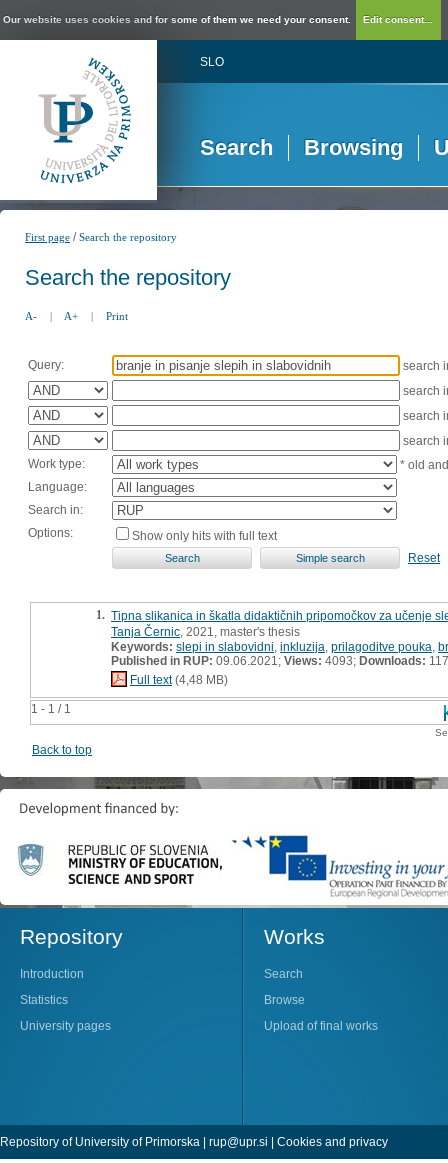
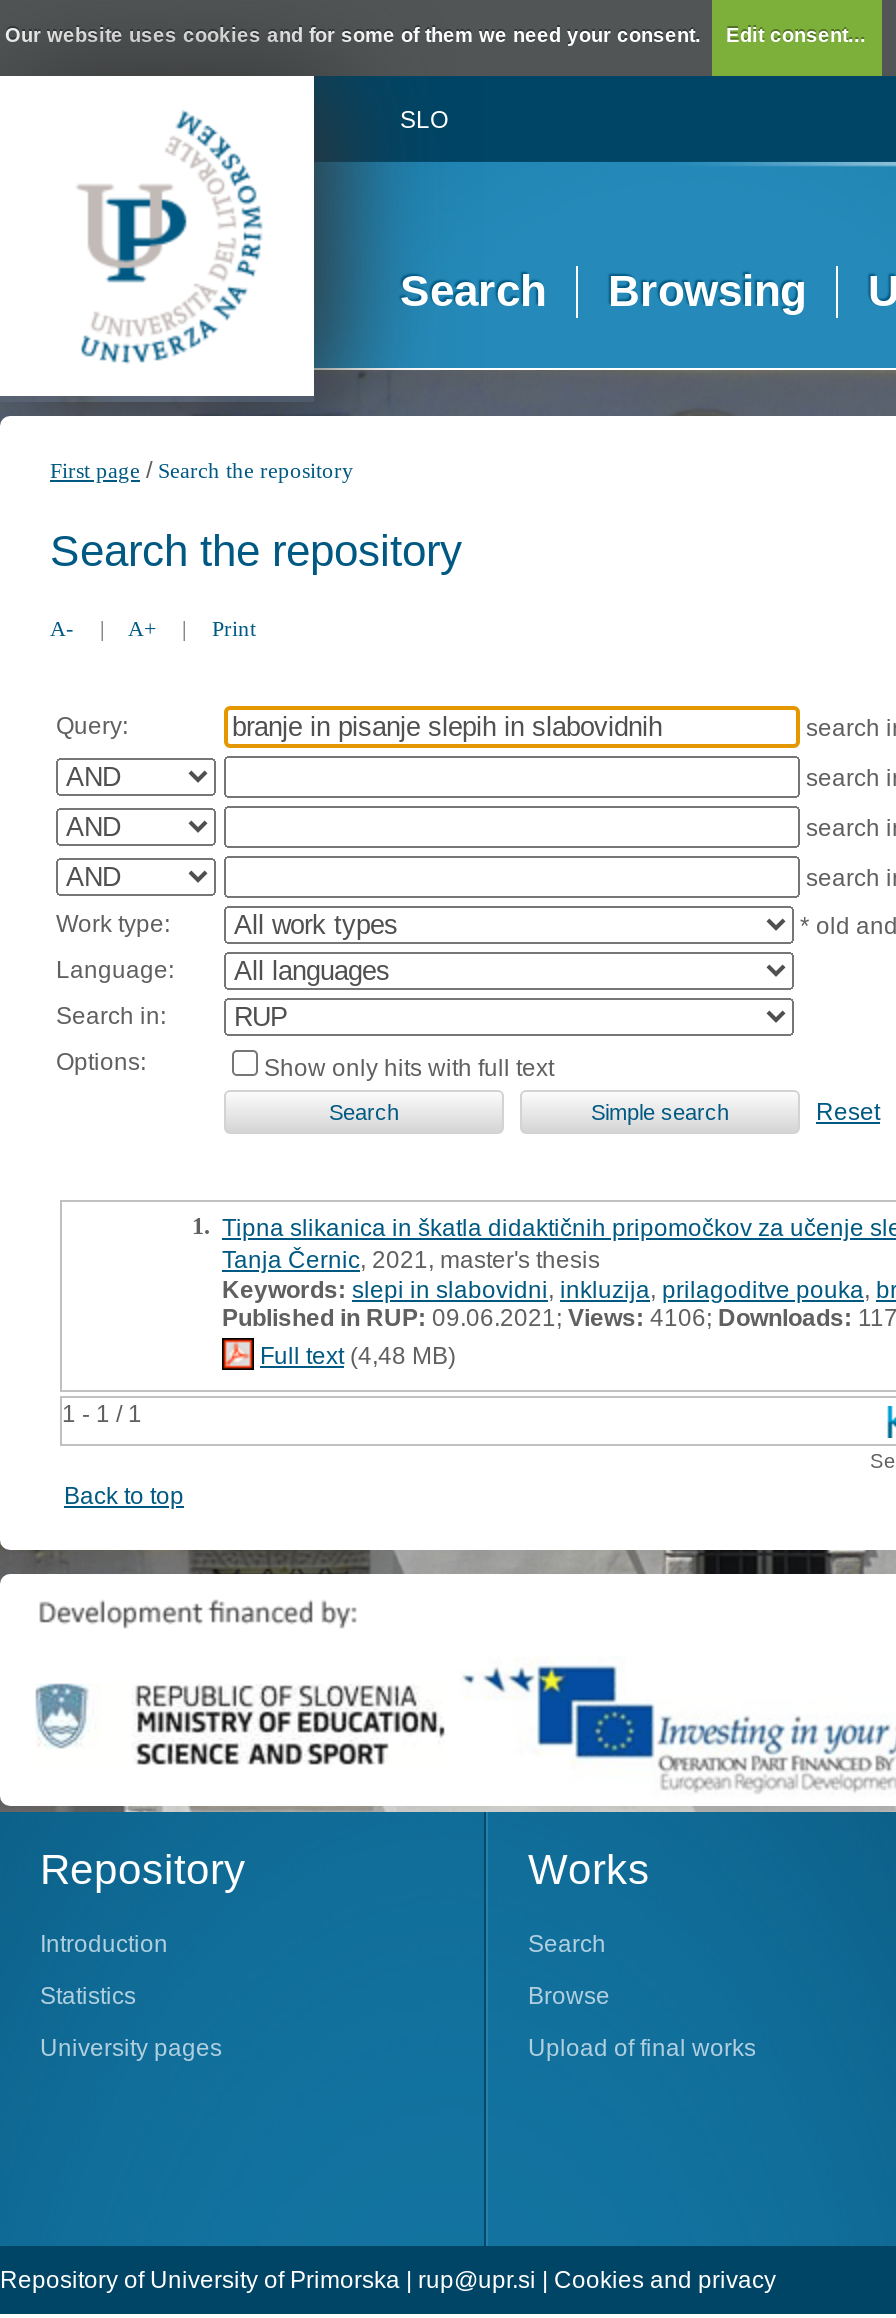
[111,653,448,667] Published in RUP:09.06.2021;Views:4093;Downloads:117 -> [222,1303,896,1331] Published in RUP:09.06.2021;Views:4106;Downloads:117

